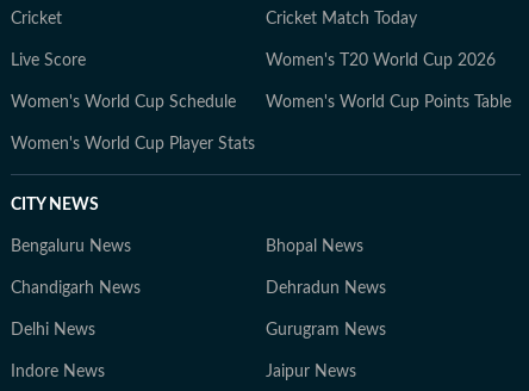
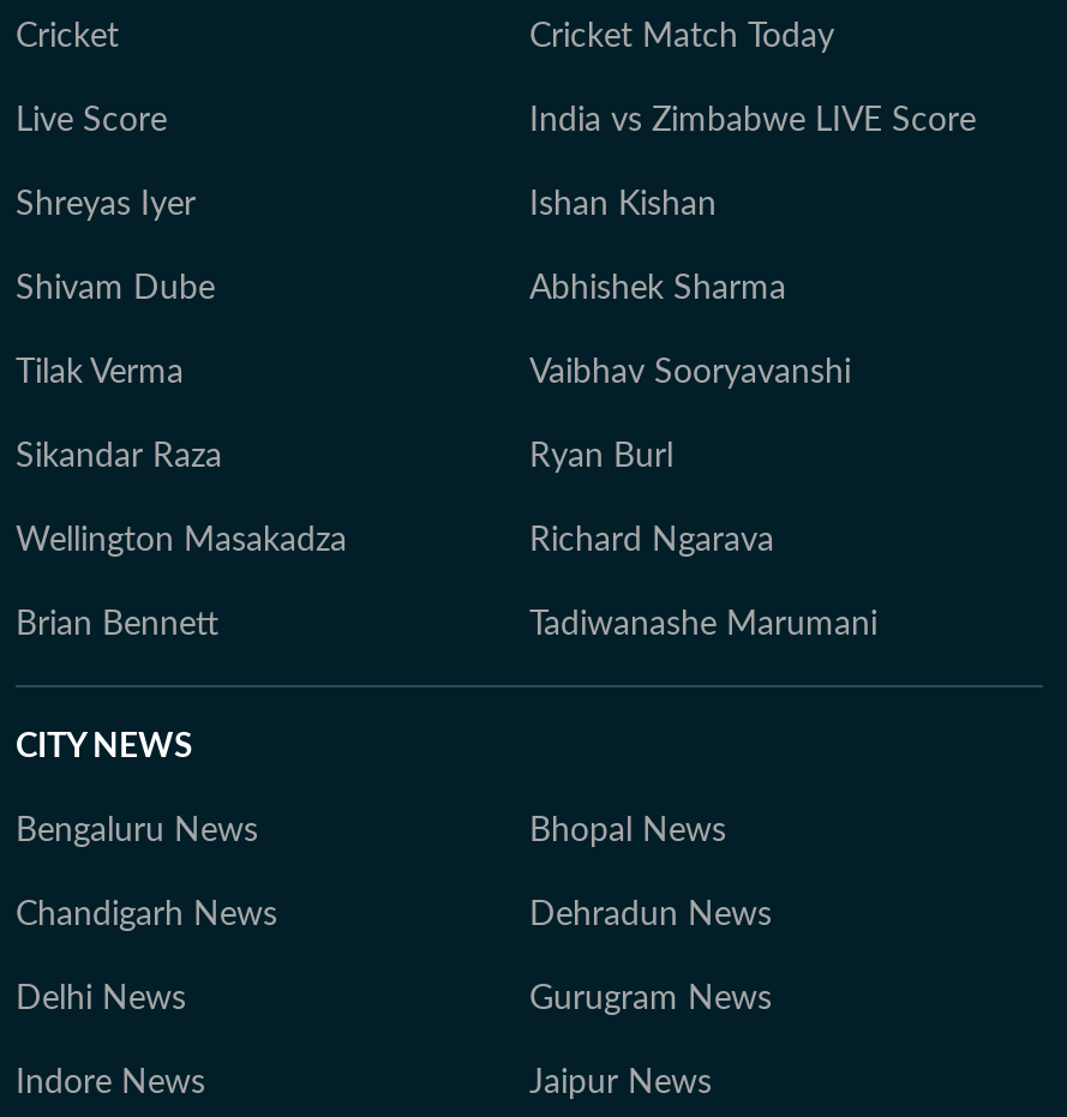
[11,52,511,153] Women's T20 World Cup 2026 | Women's World Cup Schedule | Women's World Cup Points Table | Women's World Cup Player Stats -> [16,104,976,642] India vs Zimbabwe LIVE Score | Shreyas Iyer | Ishan Kishan | Shivam Dube | Abhishek Sharma | Tilak Verma | Vaibhav Sooryavanshi | Sikandar Raza | Ryan Burl | Wellington Masakadza | Richard Ngarava | Brian Bennett | Tadiwanashe Marumani

